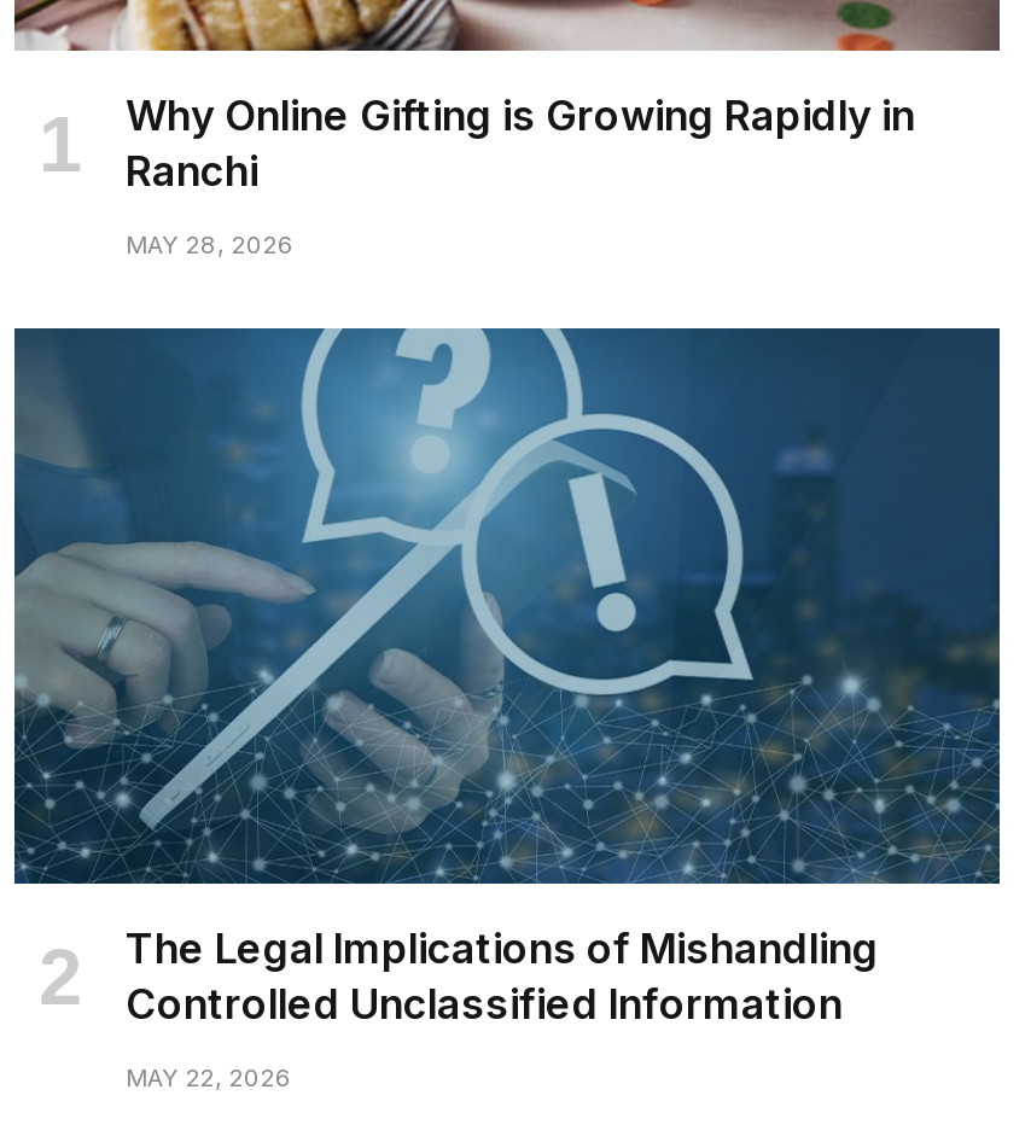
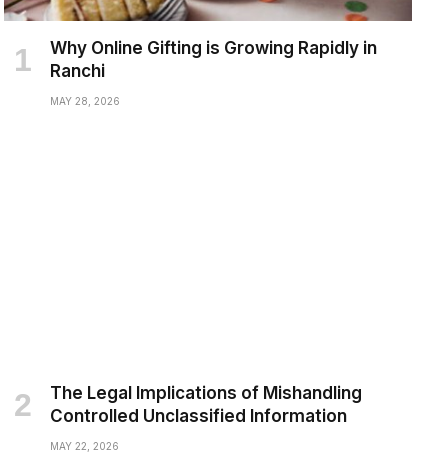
[12,326,1002,886] [image] -> none

